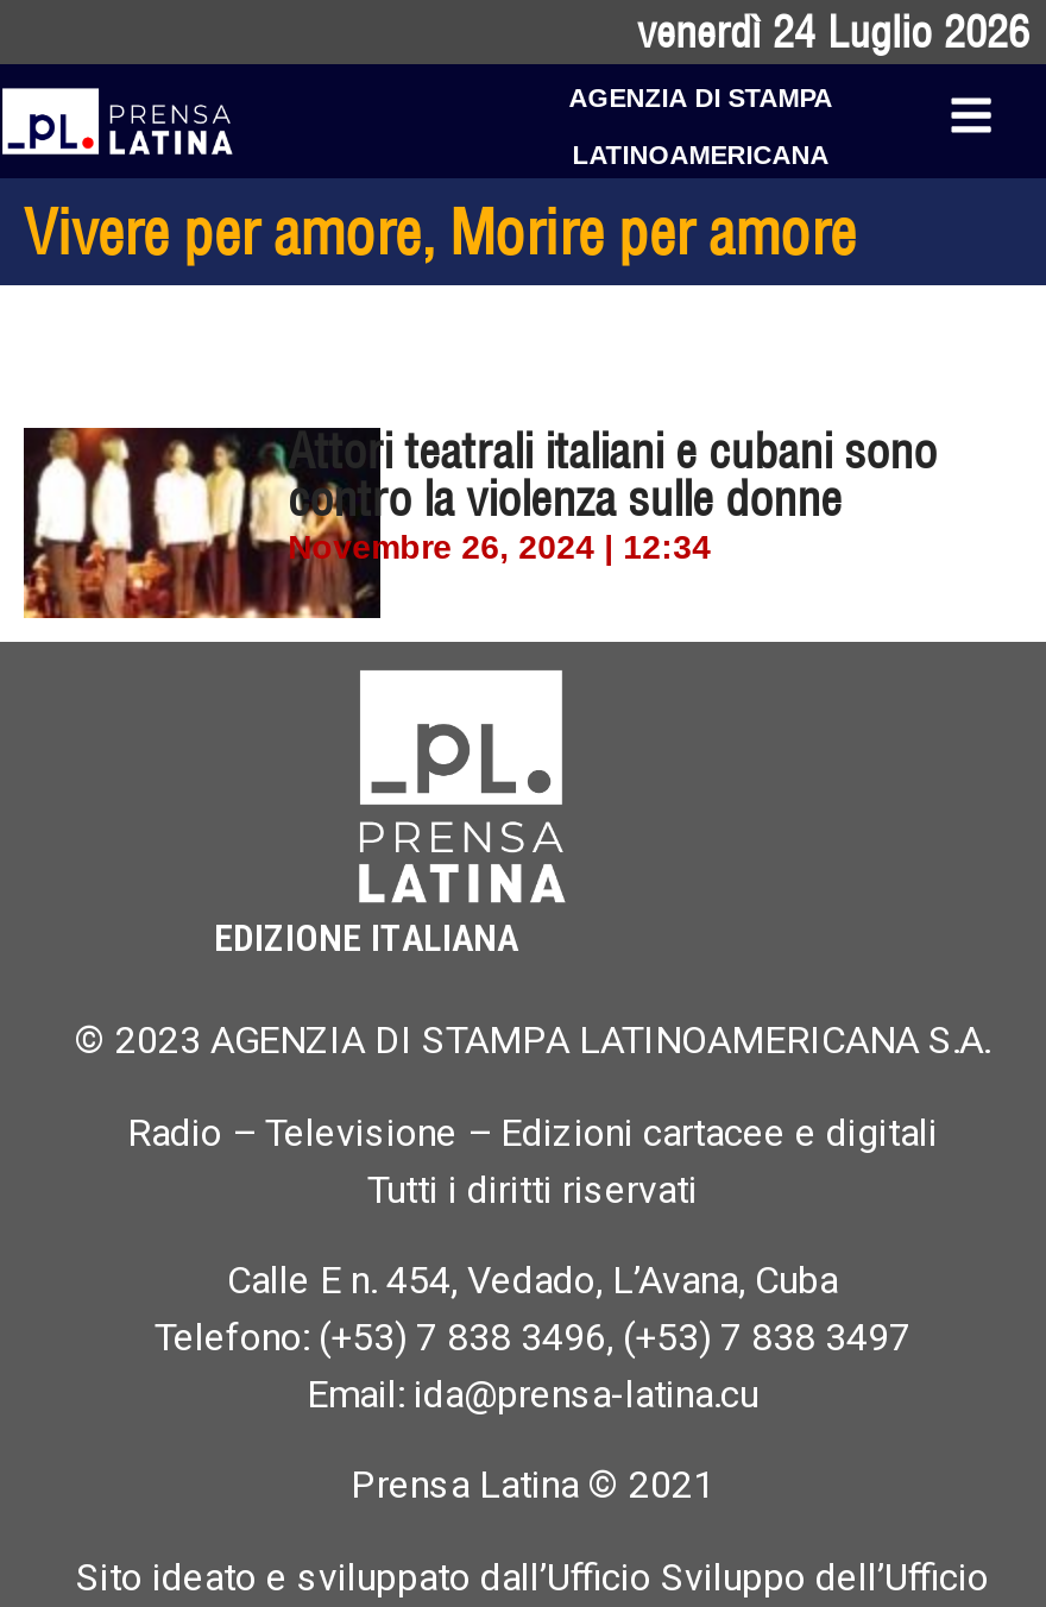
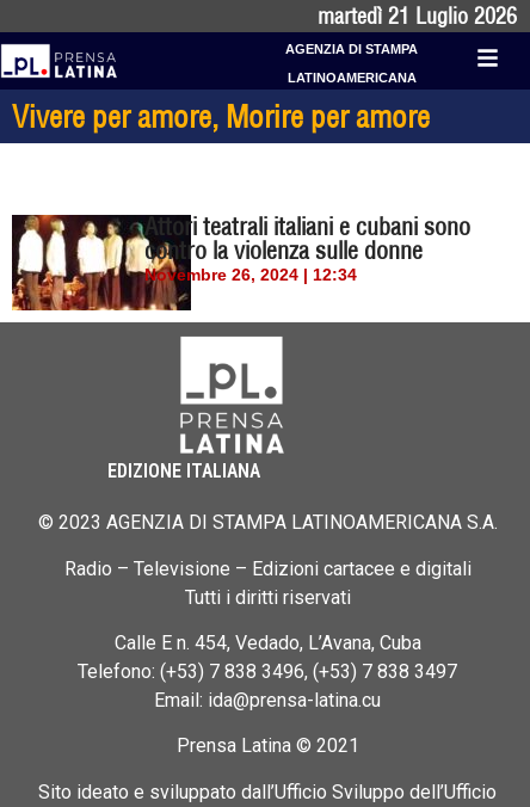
[637,5,1029,59] venerdì 24 Luglio 2026 -> [318,2,517,30] martedì 21 Luglio 2026

